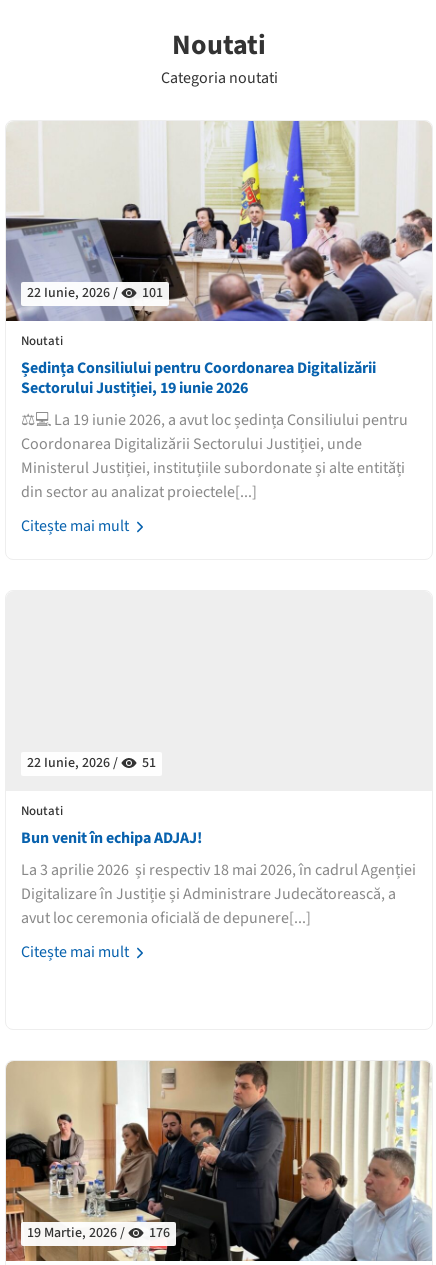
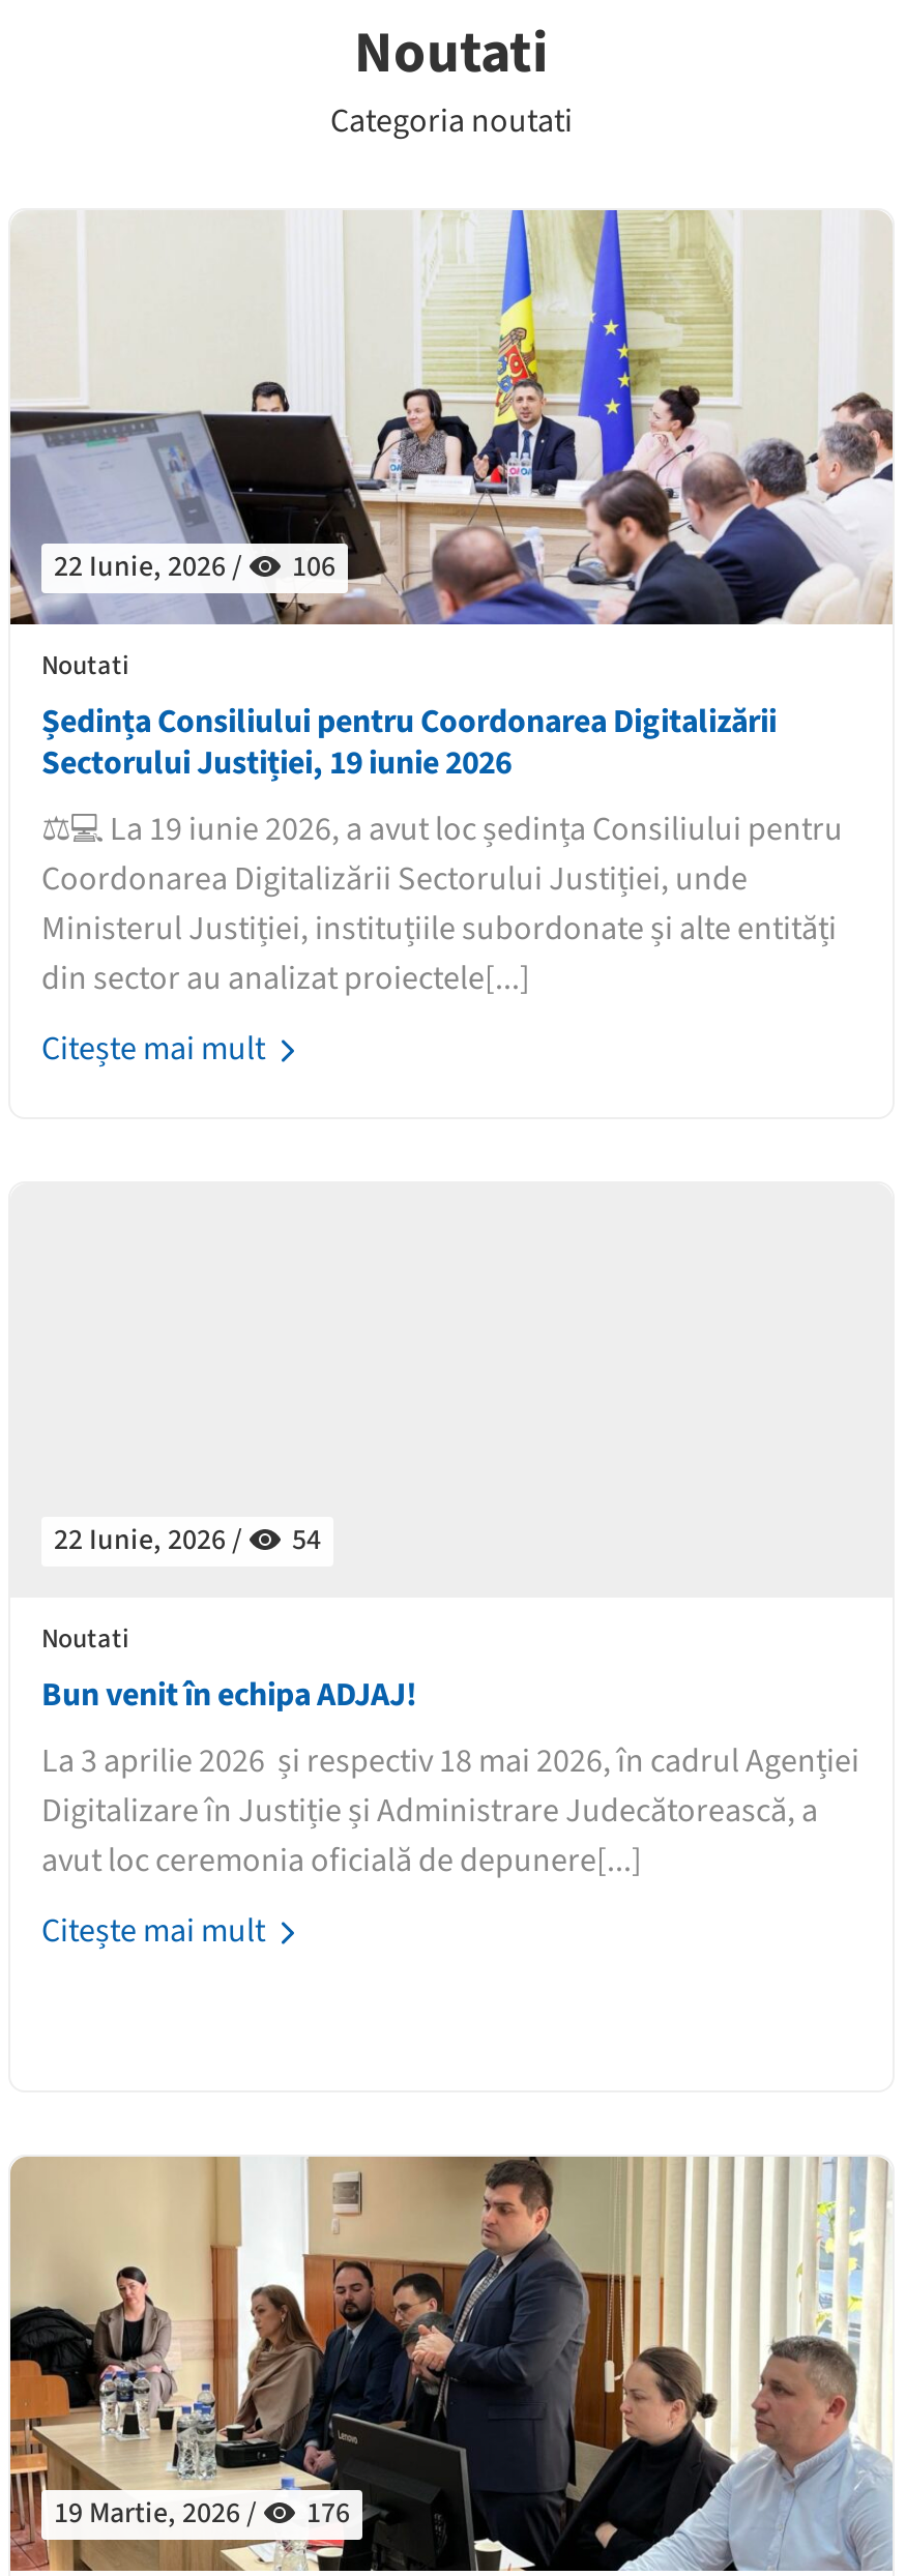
[27,283,163,303] 22 Iunie, 2026 / 101 -> [54,546,335,588] 22 Iunie, 2026 / 106
[27,753,156,773] 22 Iunie, 2026 / 51 -> [54,1520,321,1561] 22 Iunie, 2026 / 54

